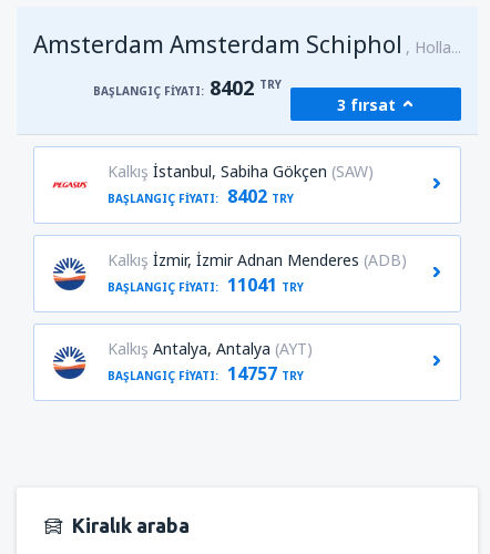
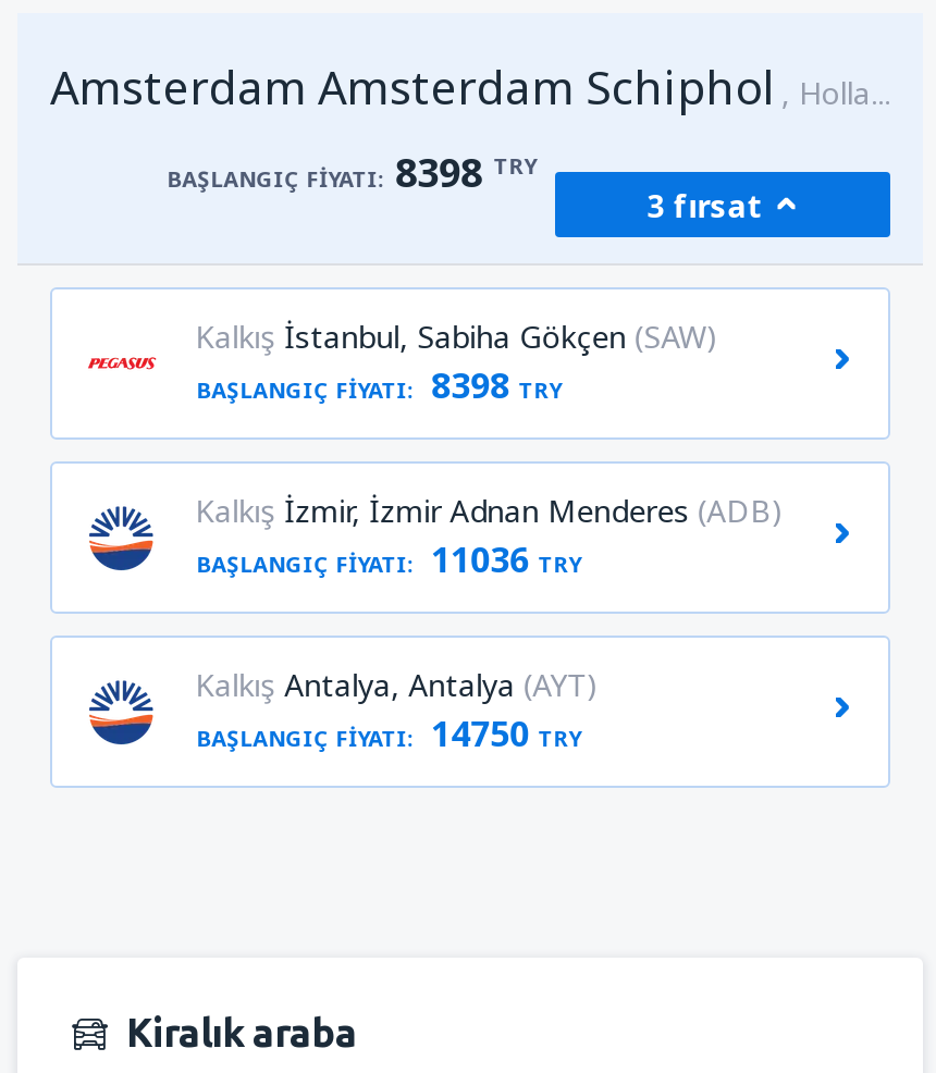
[93,74,281,101] BAŞLANGIÇ FIYATI: 8402 TRY -> [167,146,537,198] BAŞLANGIÇ FIYATI: 8398 TRY
[108,184,294,208] BAŞLANGIÇ FIYATI: 8402 TRY -> [196,361,562,409] BAŞLANGIÇ FIYATI: 8398 TRY
[108,273,304,297] BAŞLANGIÇ FIYATI: 11041 TRY -> [196,535,582,583] BAŞLANGIÇ FIYATI: 11036 TRY
[108,361,304,386] BAŞLANGIÇ FIYATI: 14757 TRY -> [196,710,582,757] BAŞLANGIÇ FIYATI: 14750 TRY

